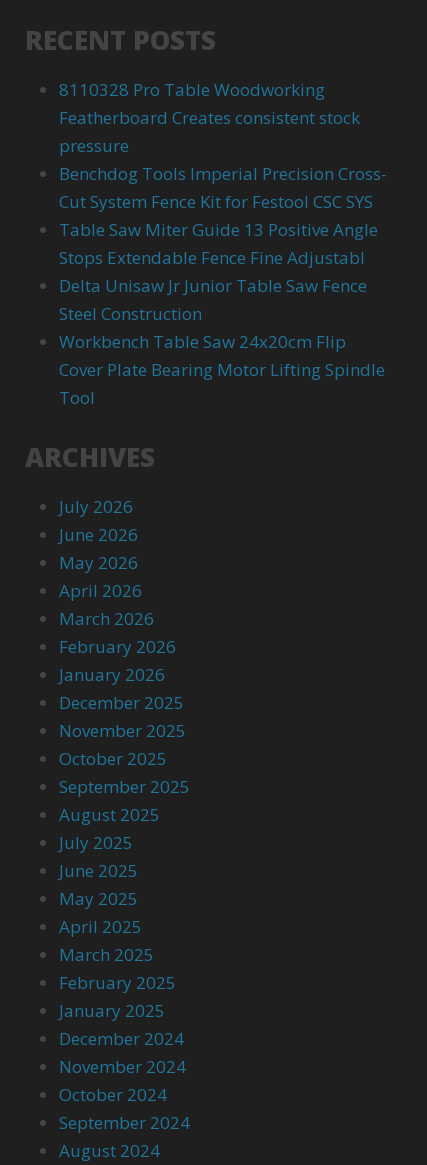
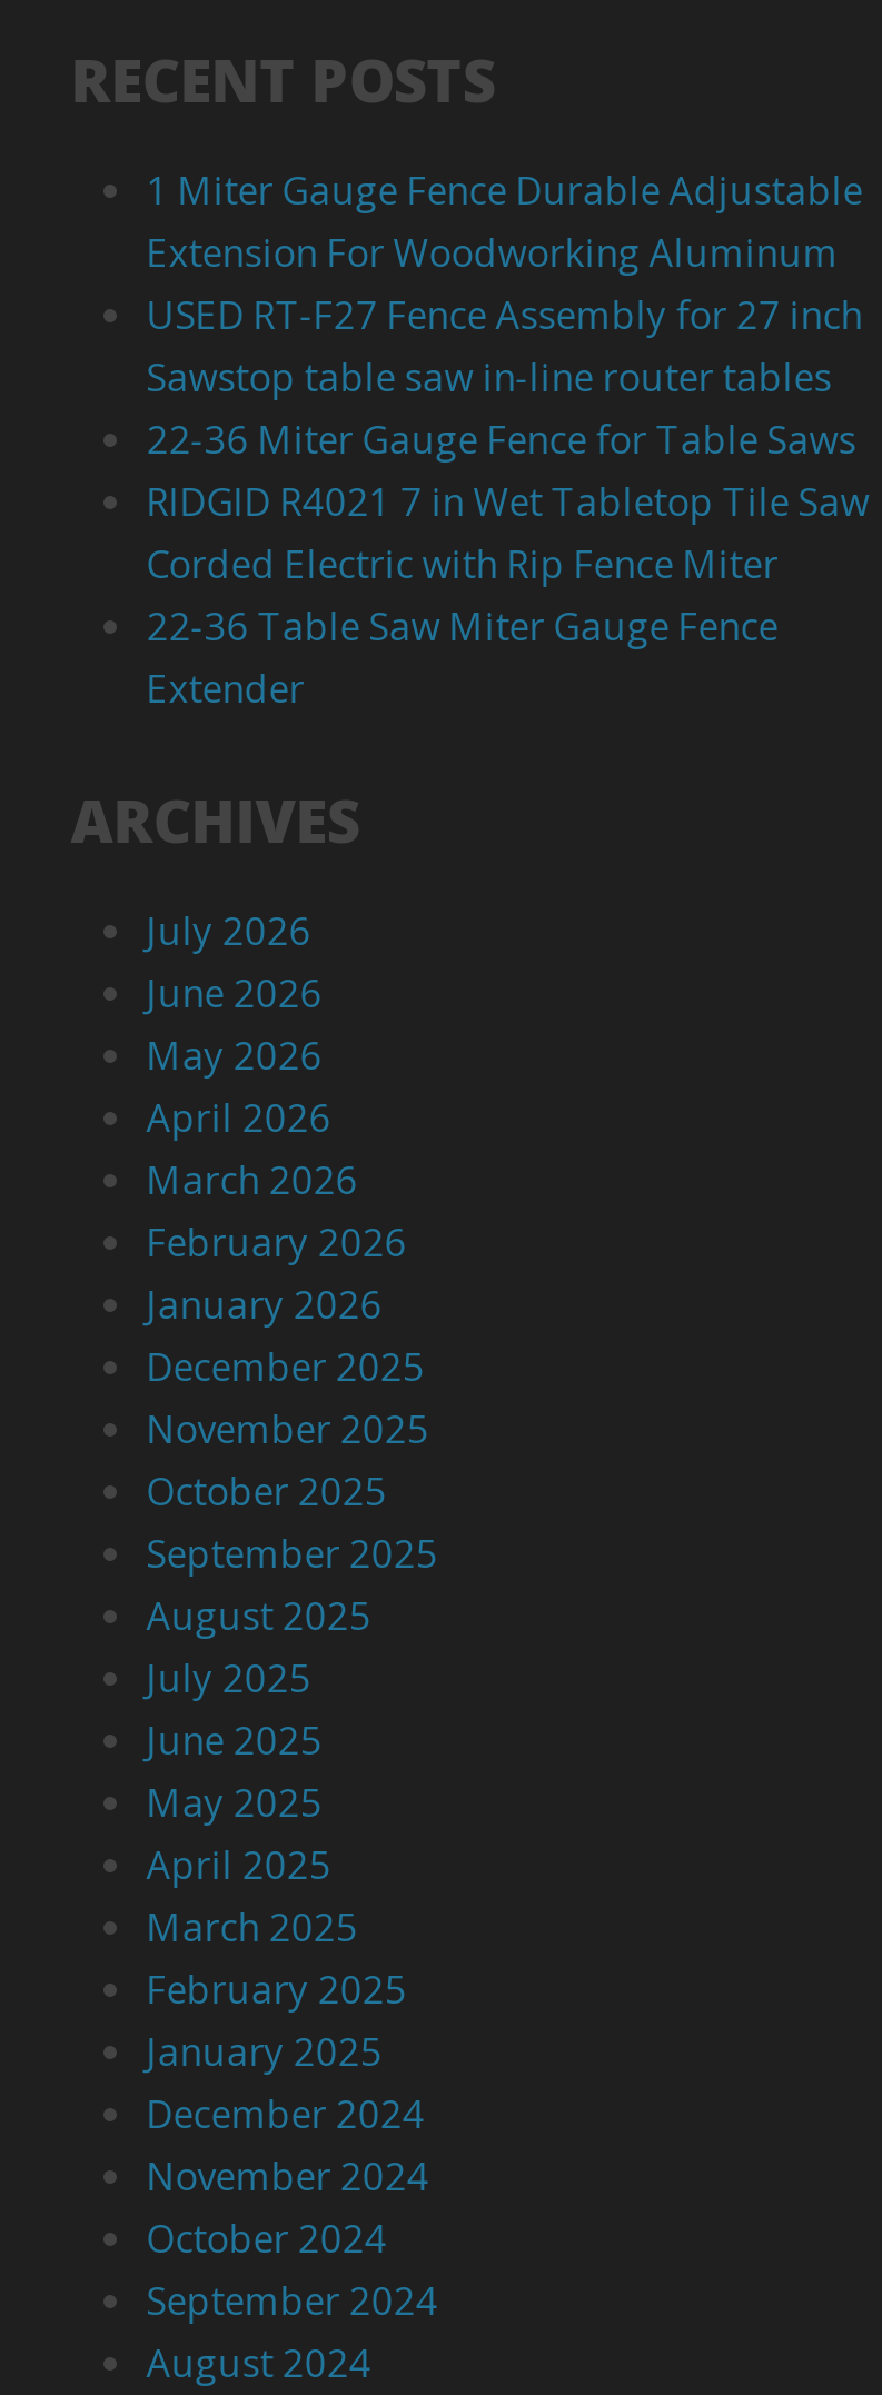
[59,78,387,409] 8110328 Pro Table Woodworking | Featherboard Creates consistent stock | pressure | Benchdog Tools Imperial Precision Cross- | Cut System Fence Kit for Festool CSC SYS | Table Saw Miter Guide 13 Positive Angle | Stops Extendable Fence Fine Adjustabl | Delta Unisaw Jr Junior Table Saw Fence | Steel Construction | Workbench Table Saw 24x20cm Flip | Cover Plate Bearing Motor Lifting Spindle | Tool -> [146,165,869,714] 1 Miter Gauge Fence Durable Adjustable | Extension For Woodworking Aluminum | USED RT-F27 Fence Assembly for 27 inch | Sawstop table saw in-line router tables | 22-36 Miter Gauge Fence for Table Saws | RIDGID R4021 7 in Wet Tabletop Tile Saw | Corded Electric with Rip Fence Miter | 22-36 Table Saw Miter Gauge Fence | Extender

